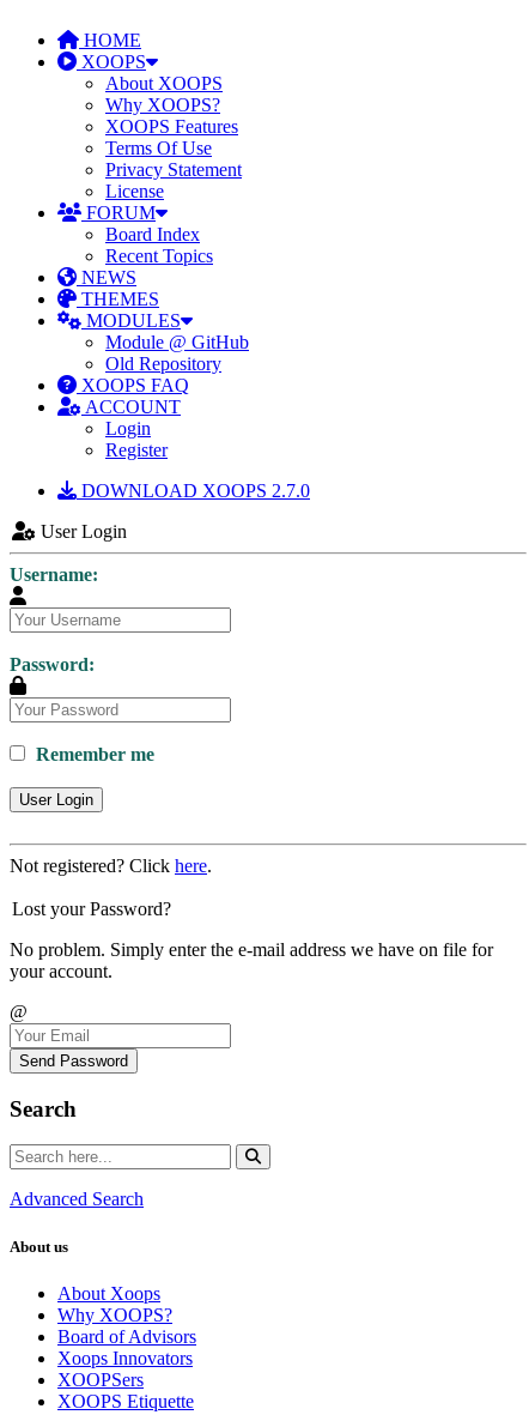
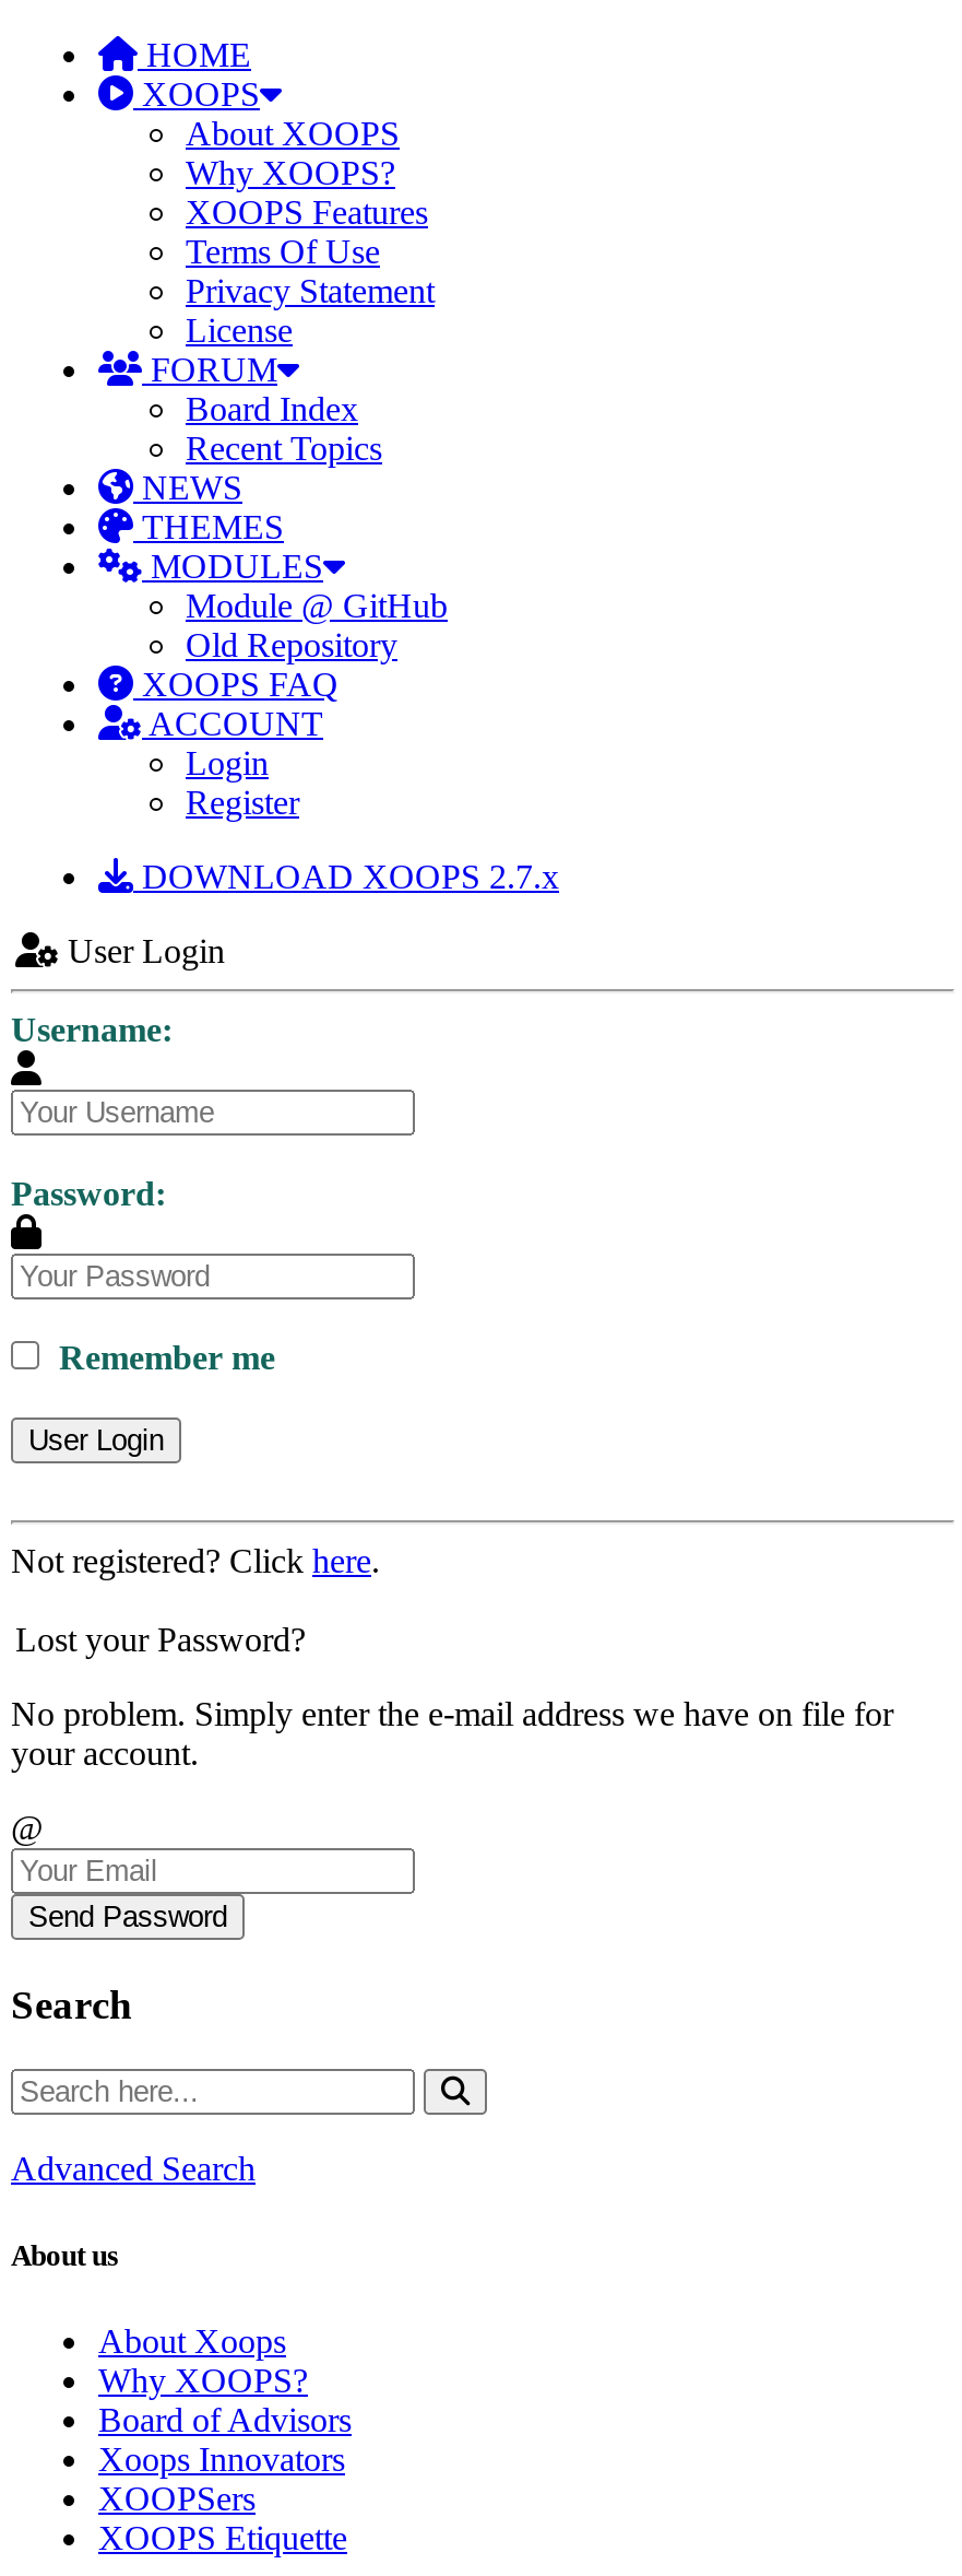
[77,480,310,501] DOWNLOAD XOOPS 2.7.0 -> [133,858,559,895] DOWNLOAD XOOPS 2.7.x

